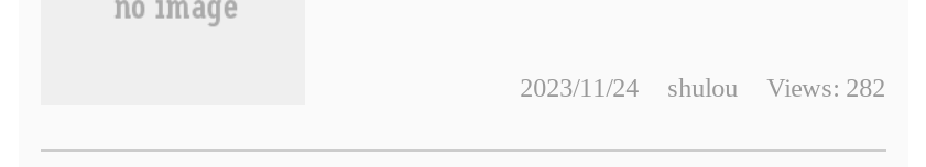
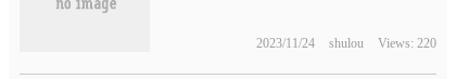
[520,71,885,102] 2023/11/24 shulou Views: 282 -> [256,35,436,50] 2023/11/24 shulou Views: 220

